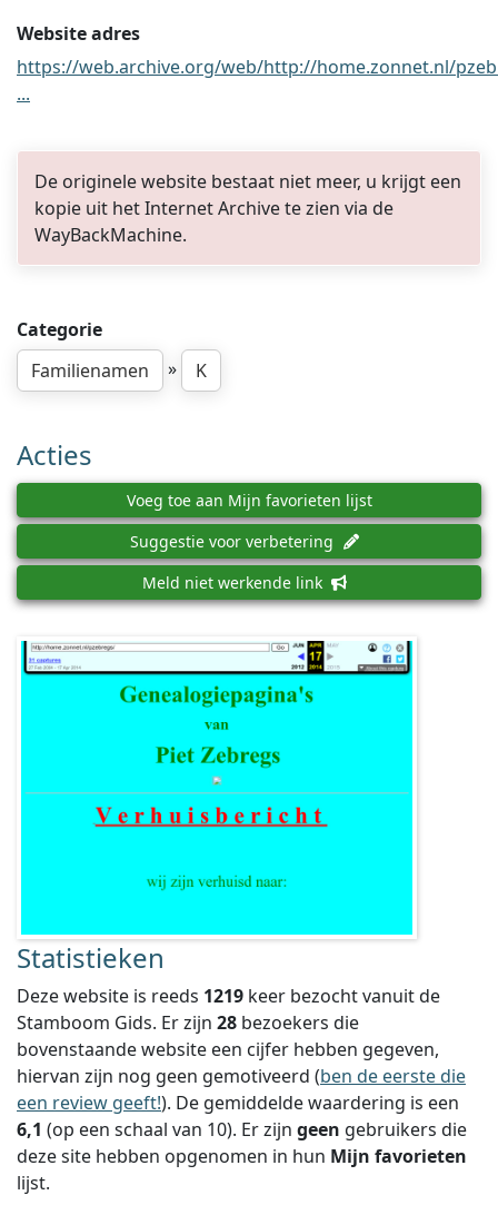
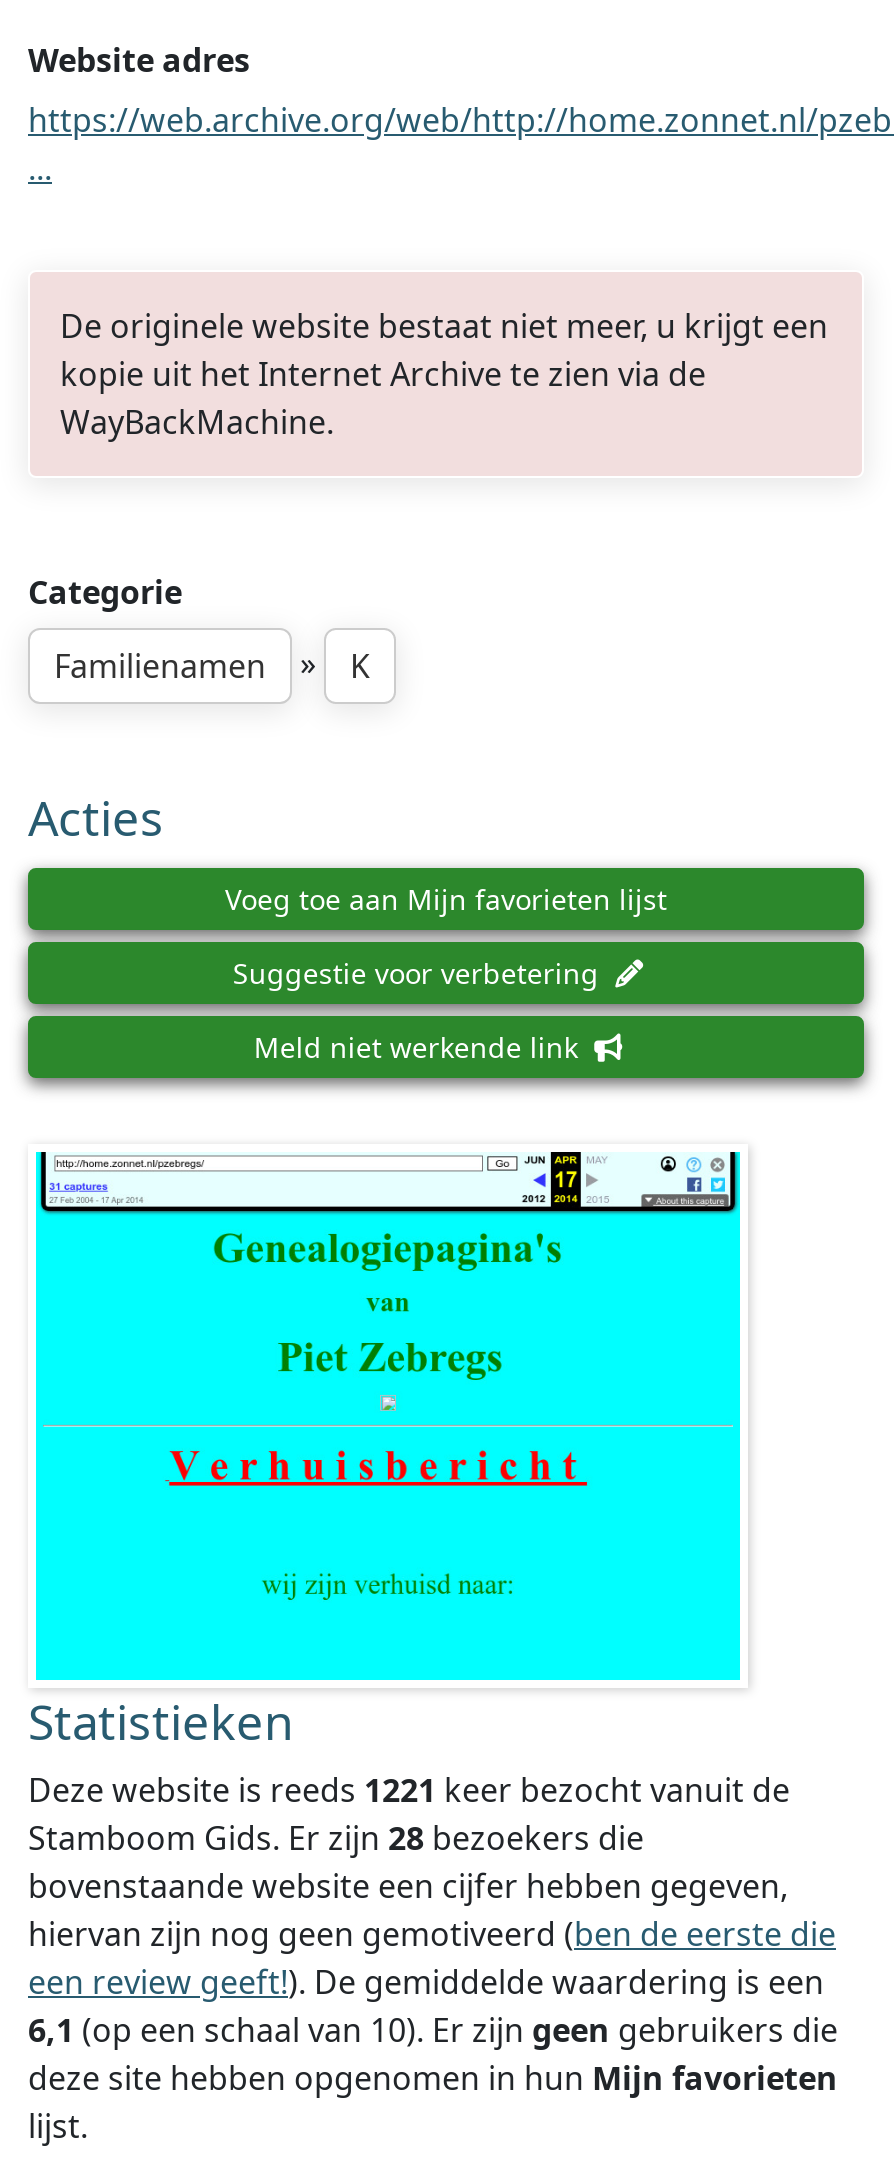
[17,984,440,1008] Deze website is reeds 1219 keer bezocht vanuit de -> [28,1768,790,1812] Deze website is reeds 1221 keer bezocht vanuit de

